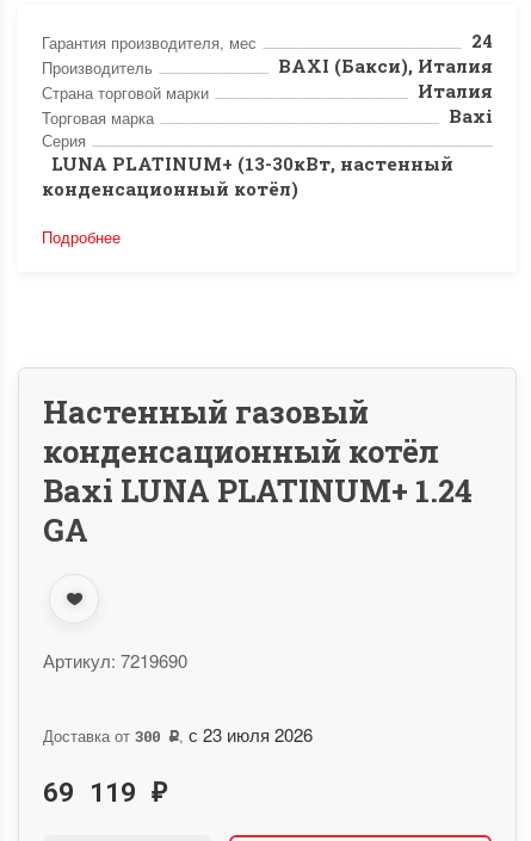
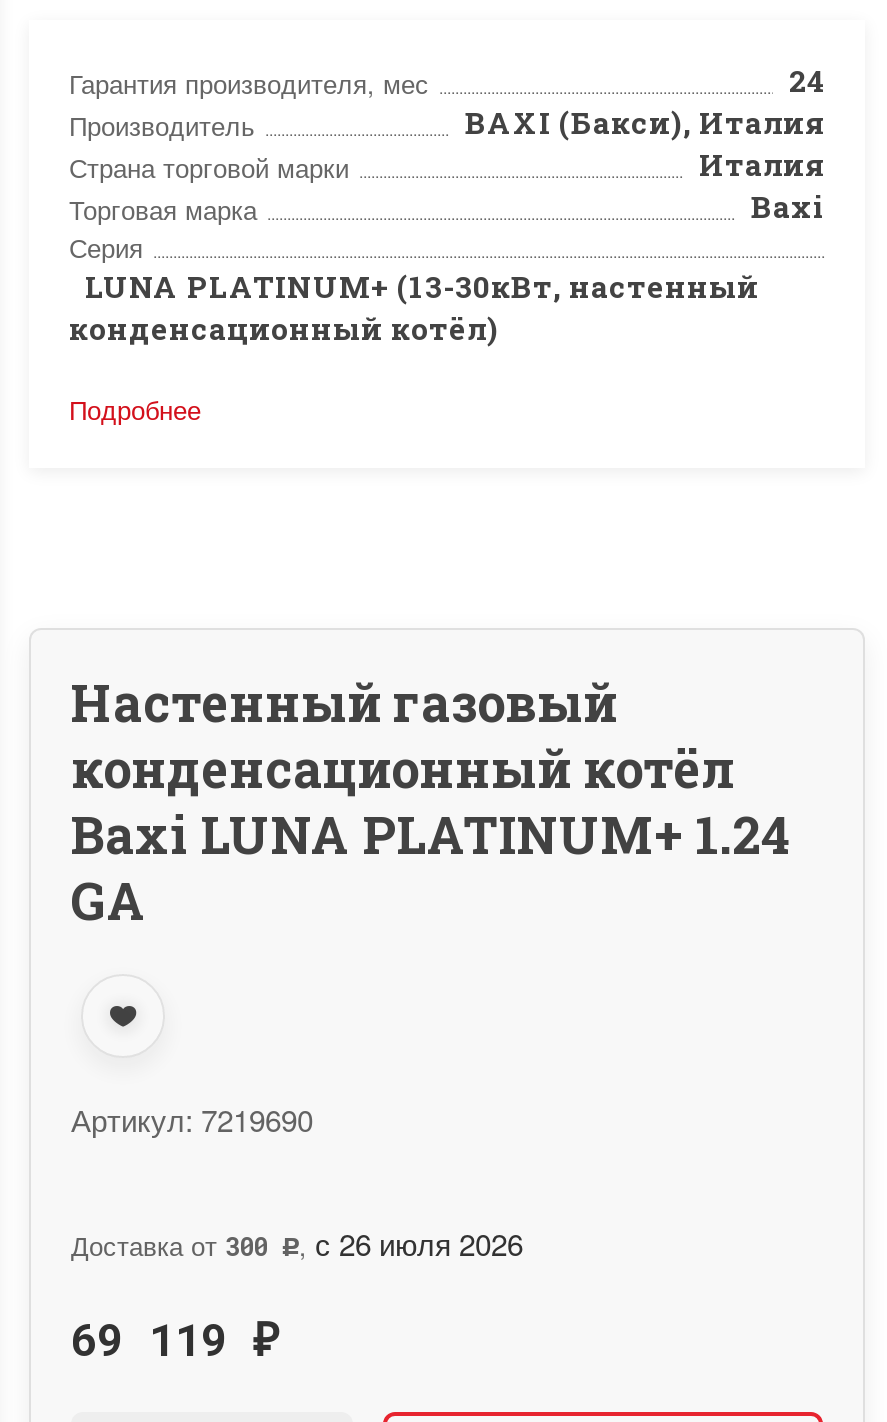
[43,722,313,747] Доставка от 300 Р, с 23 июля 2026 -> [71,1222,523,1264] Доставка от 300 Р, с 26 июля 2026

